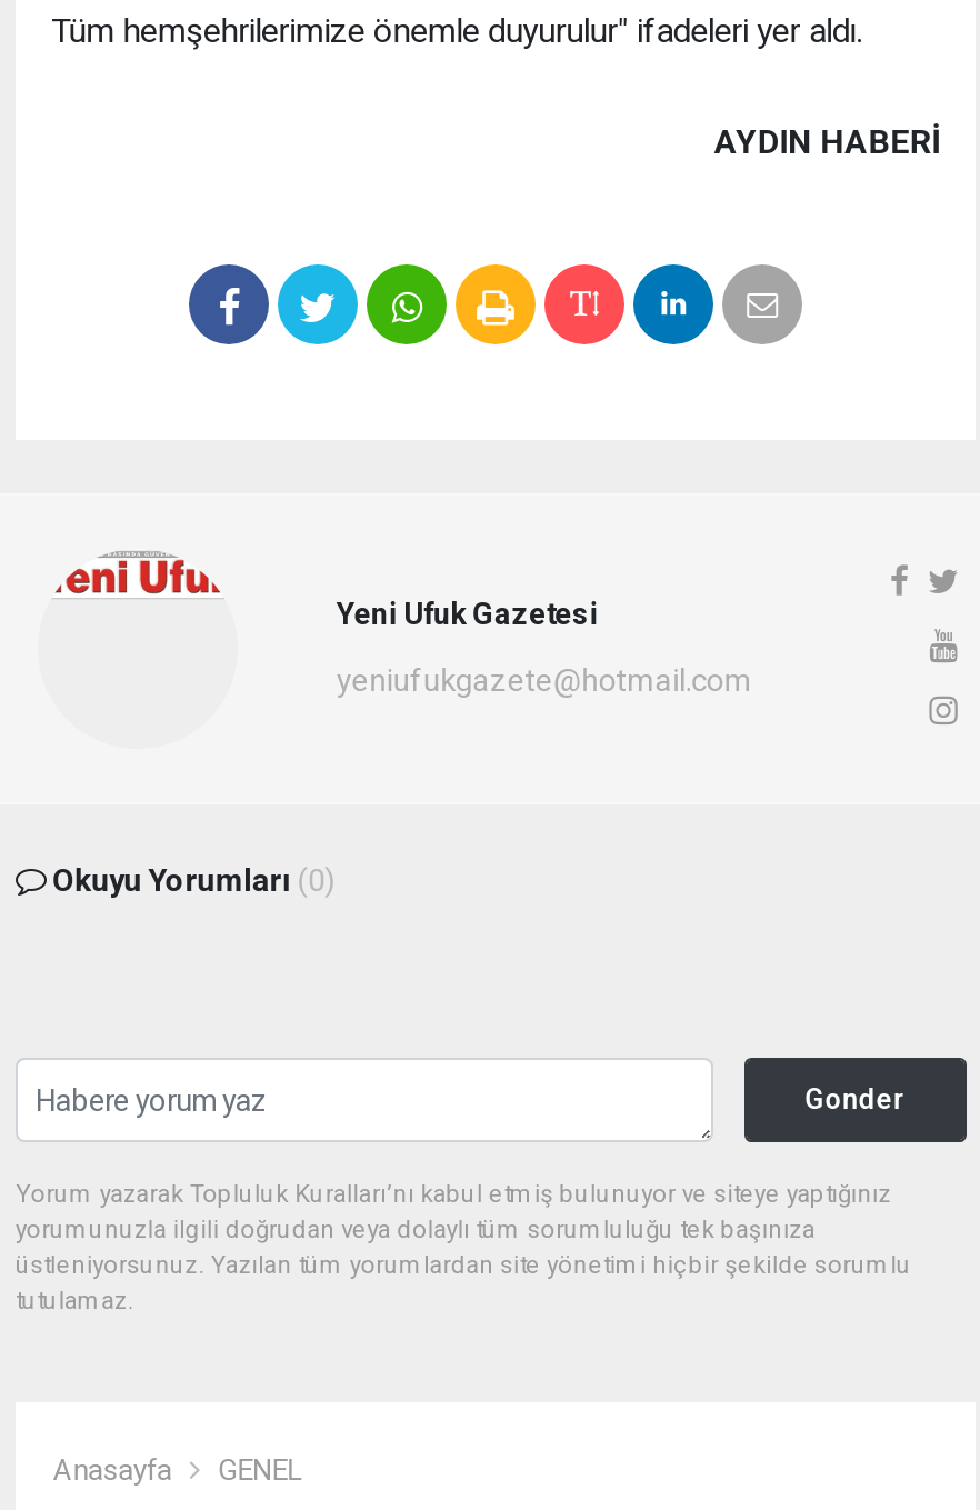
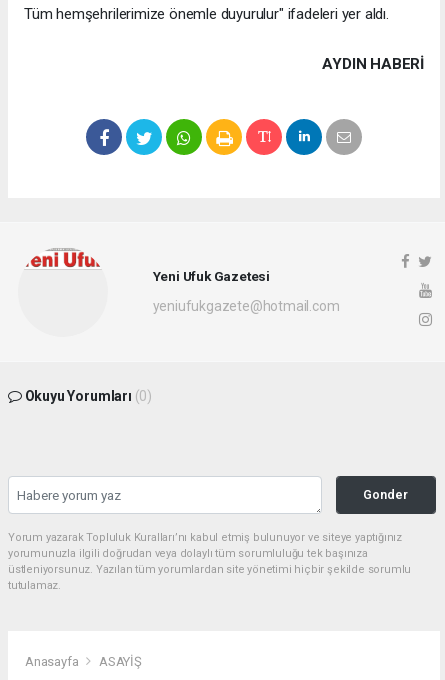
[218,1454,302,1488] GENEL -> [99,654,142,669] ASAYİŞ

